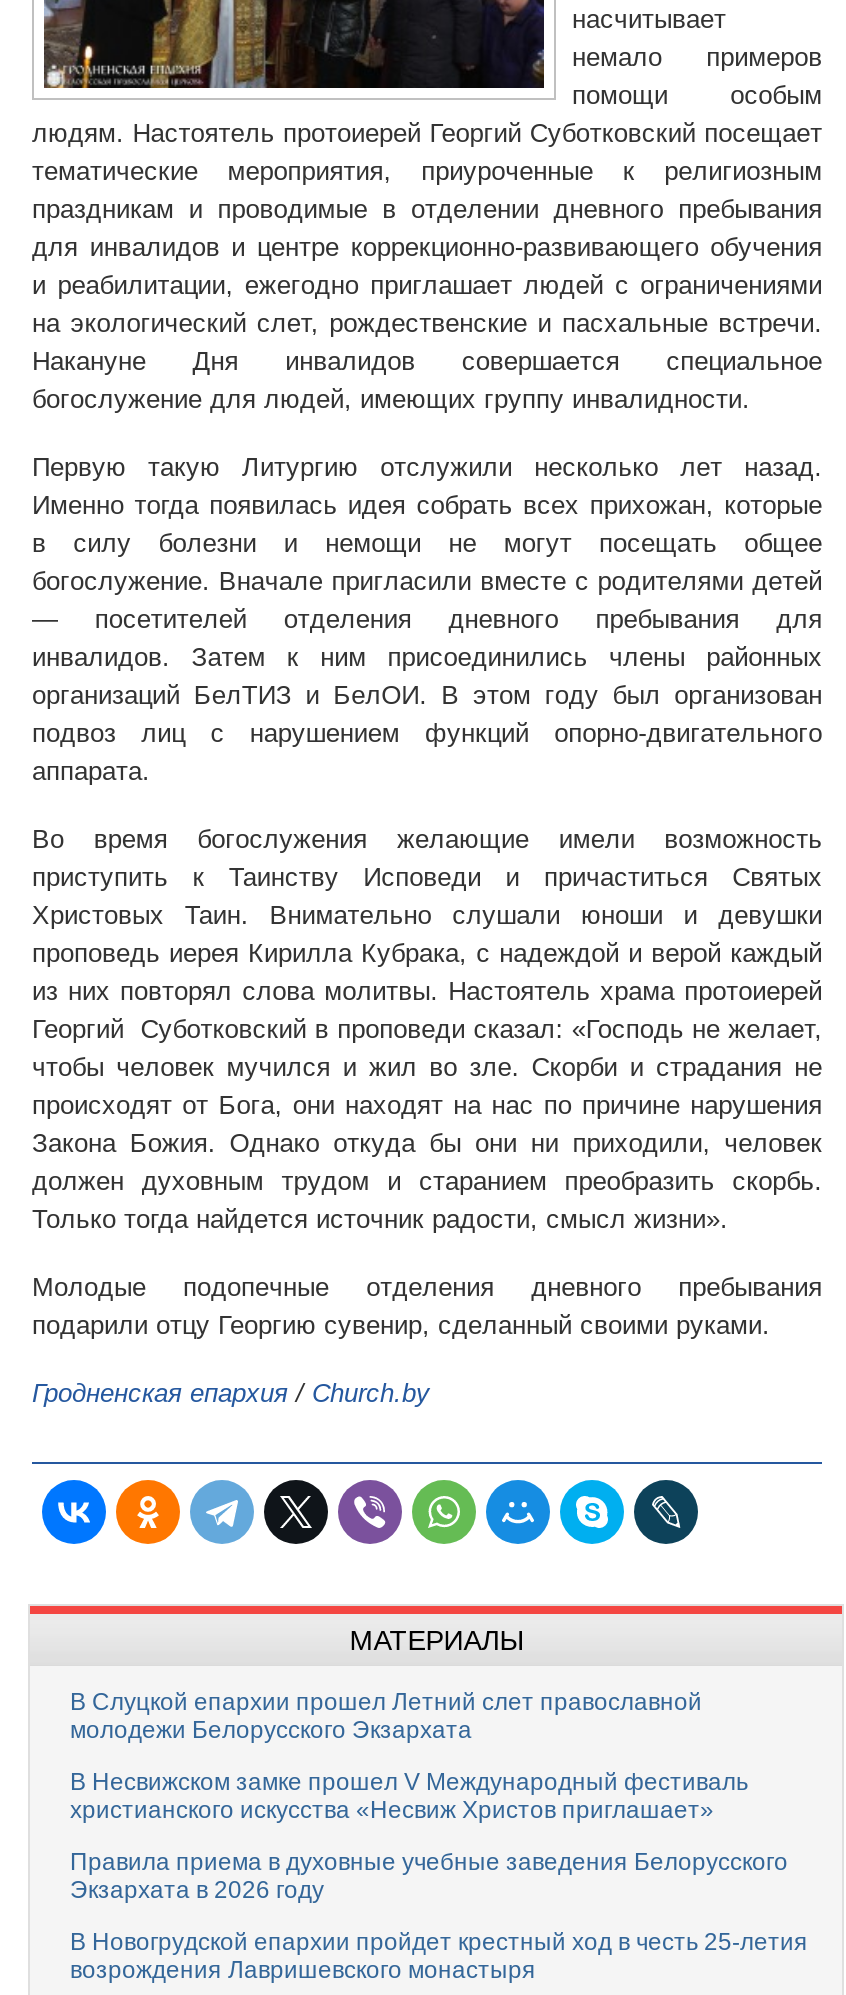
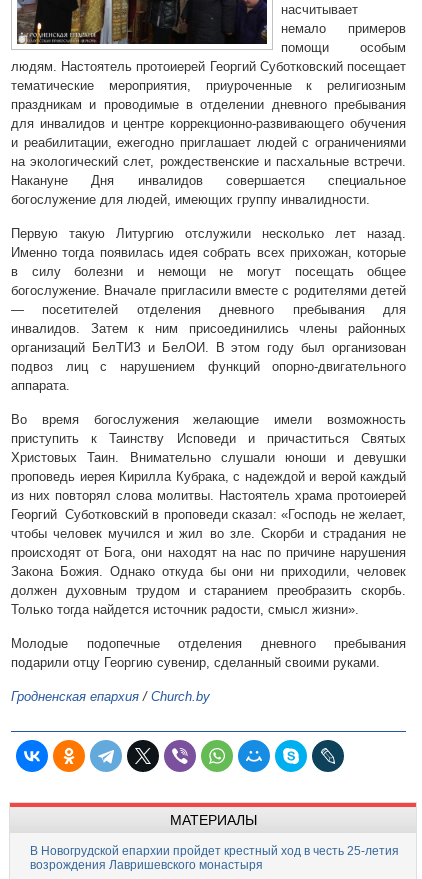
[70,1688,788,1906] В Слуцкой епархии прошел Летний слет православной | молодежи Белорусского Экзархата | В Несвижском замке прошел V Международный фестиваль | христианского искусства «Несвиж Христов приглашает» | Правила приема в духовные учебные заведения Белорусского | Экзархата в 2026 году -> none

